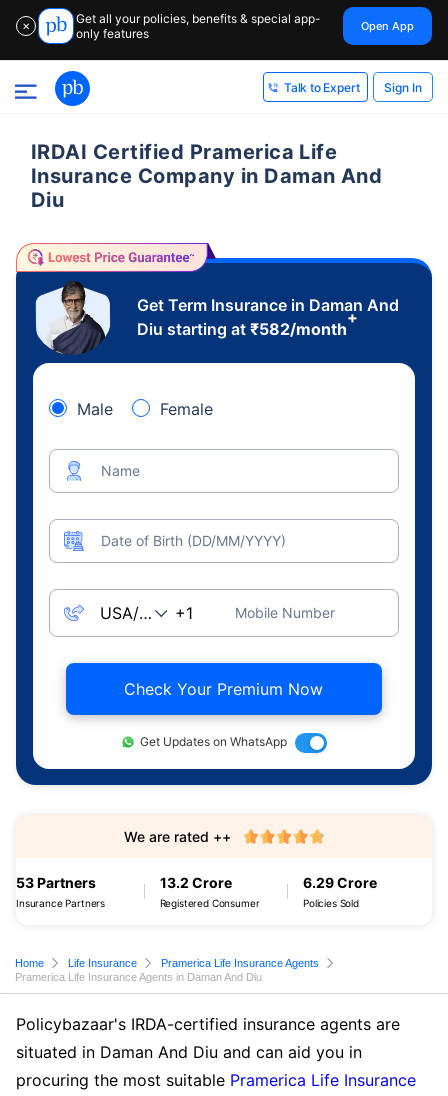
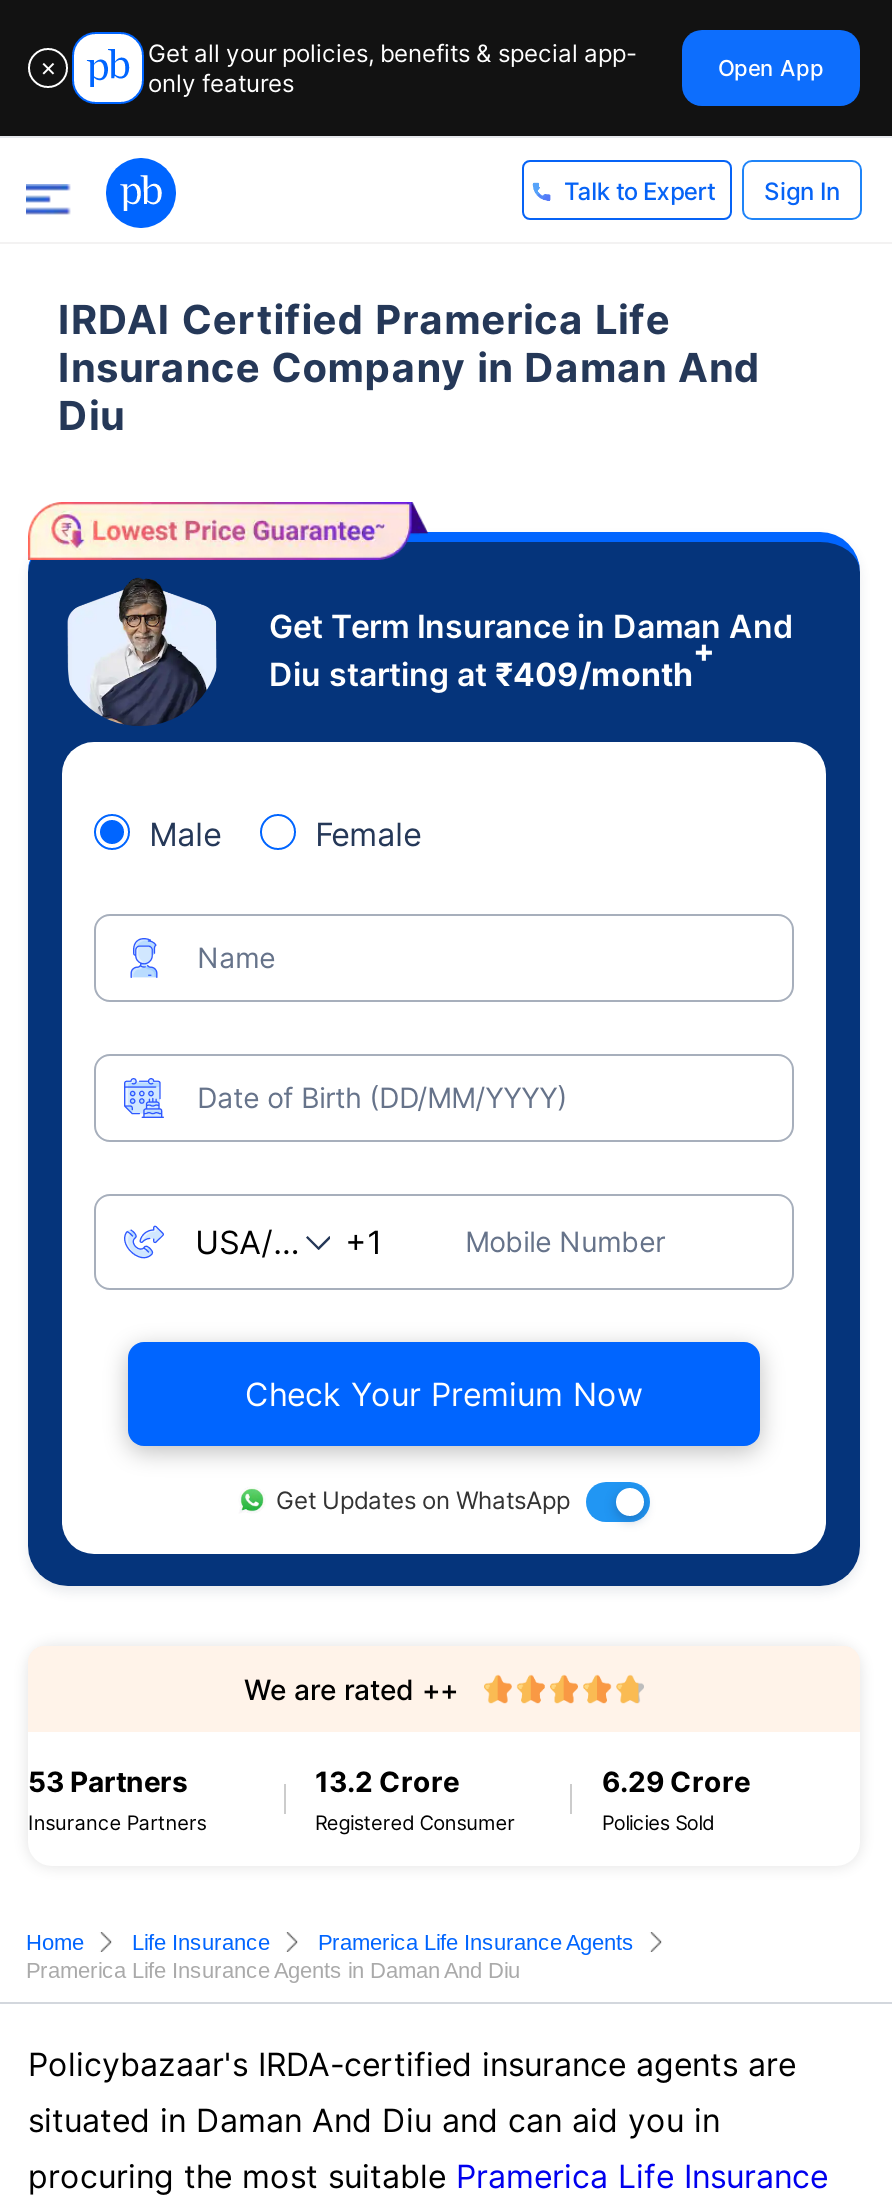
[136,319,346,339] Diu starting at ₹582/month -> [269,654,693,694] Diu starting at ₹409/month

